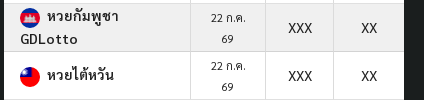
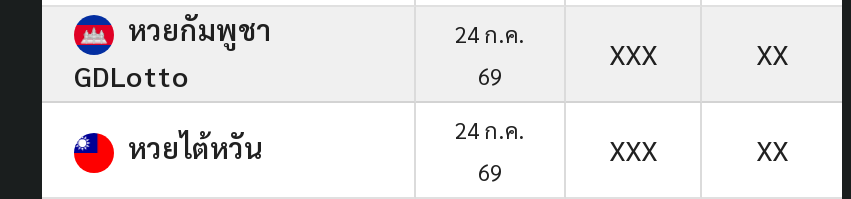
[210,10,245,25] 22 ก.ค. -> [455,19,525,49] 24 ก.ค.
[210,58,245,73] 22 ก.ค. -> [455,115,525,145] 24 ก.ค.

